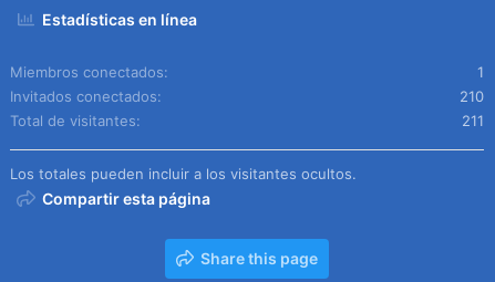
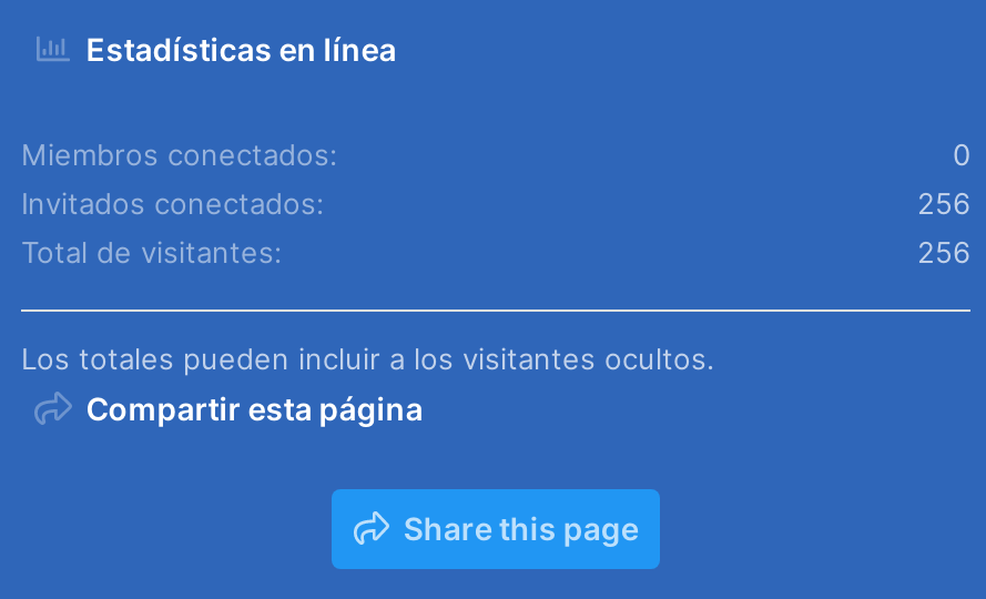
[477,63,484,80] 1 -> [953,136,970,171] 0
[460,87,484,105] 210 -> [917,185,970,220] 256
[462,111,484,129] 211 -> [917,233,970,269] 256

